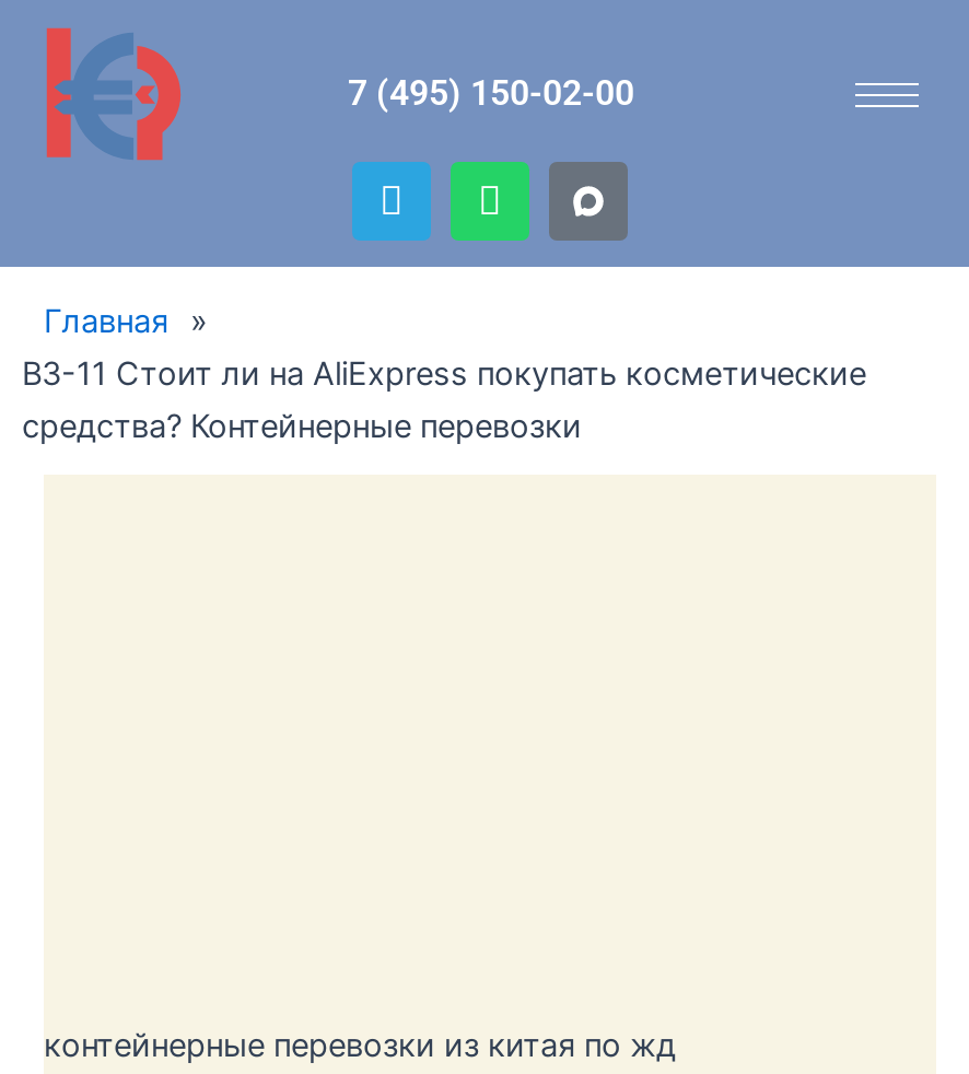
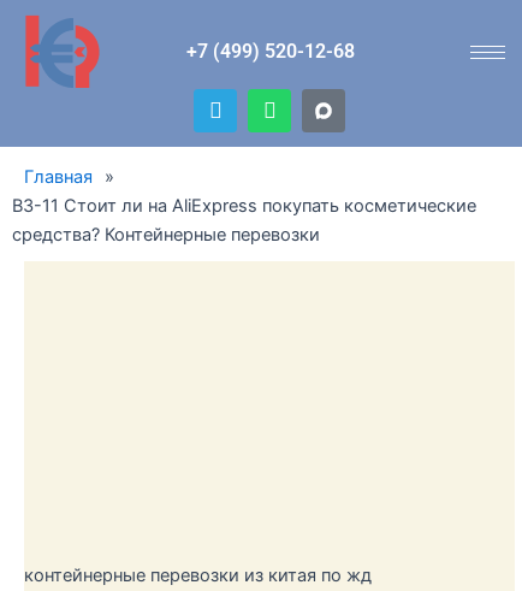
[348,72,634,114] 7 (495) 150-02-00 -> [186,40,354,63] +7 (499) 520-12-68

